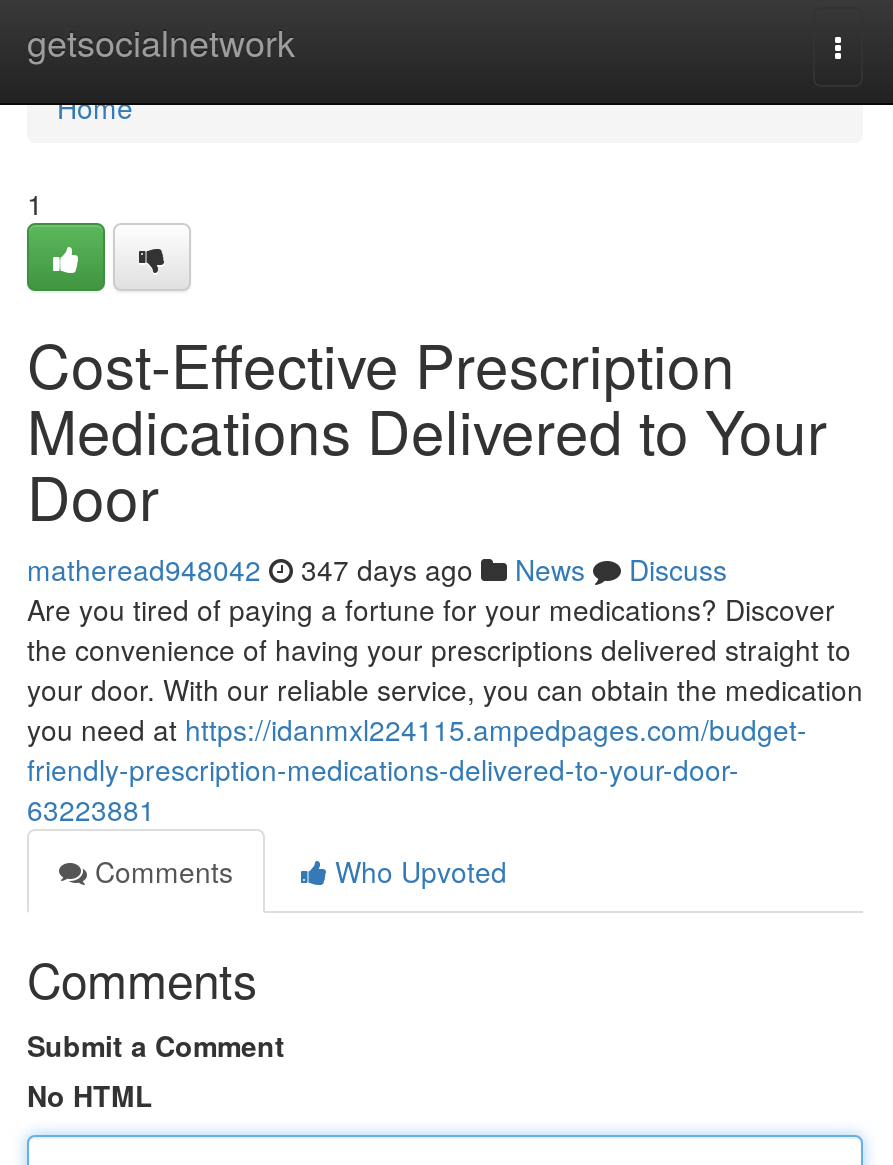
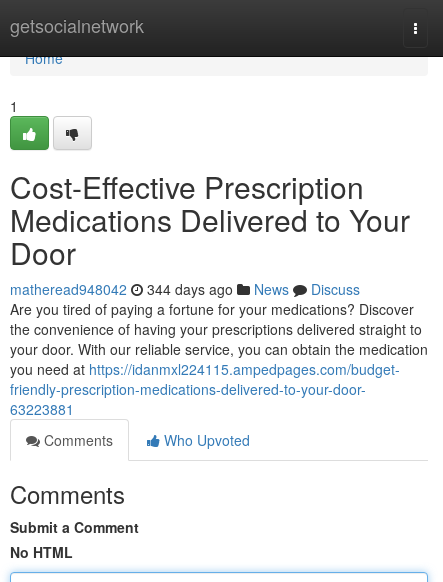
[27,549,727,589] matheread948042 347 days ago News Discuss -> [10,279,360,299] matheread948042 344 days ago News Discuss

